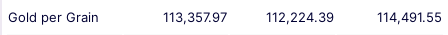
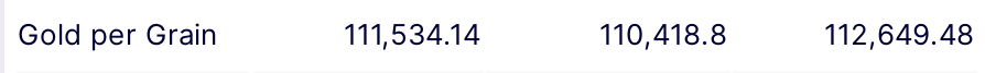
[163,9,227,25] 113,357.97 -> [344,17,480,52] 111,534.14
[266,9,334,25] 112,224.39 -> [599,17,727,52] 110,418.8
[377,9,442,25] 114,491.55 -> [824,17,974,52] 112,649.48

